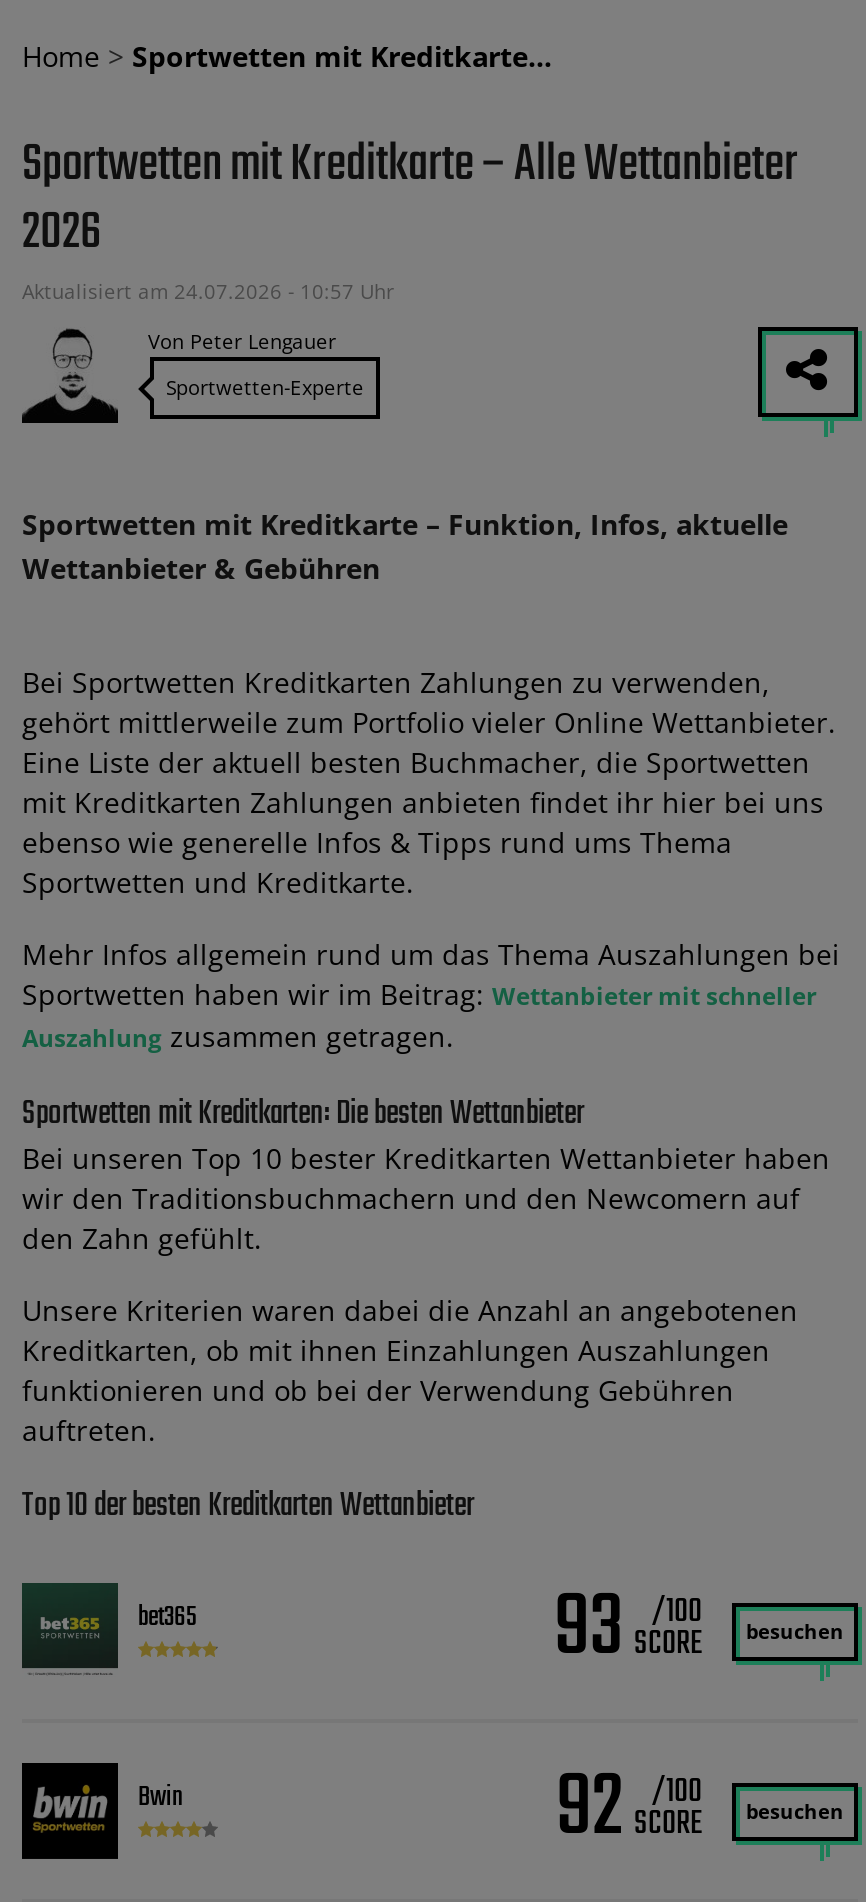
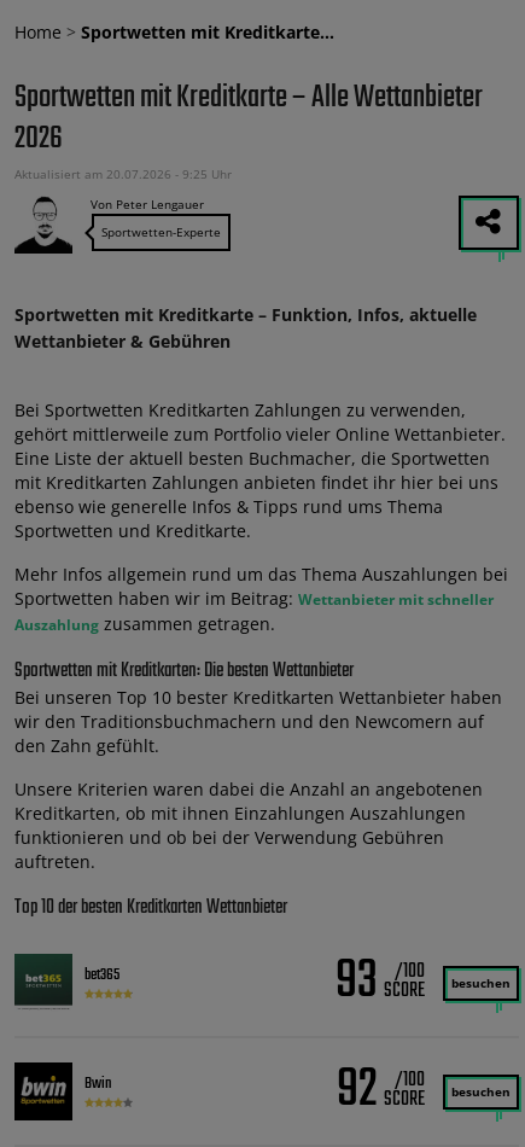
[22,277,394,305] Aktualisiert am 24.07.2026 - 10:57 Uhr -> [14,165,232,182] Aktualisiert am 20.07.2026 - 9:25 Uhr

